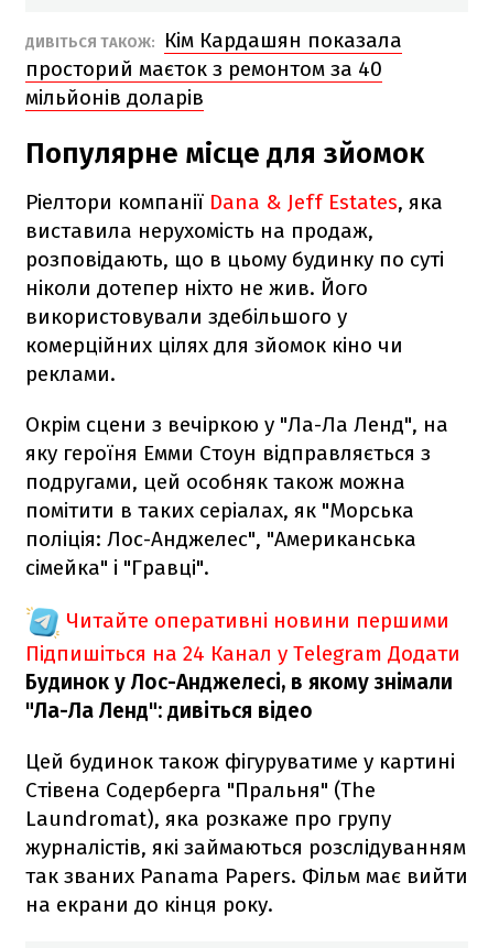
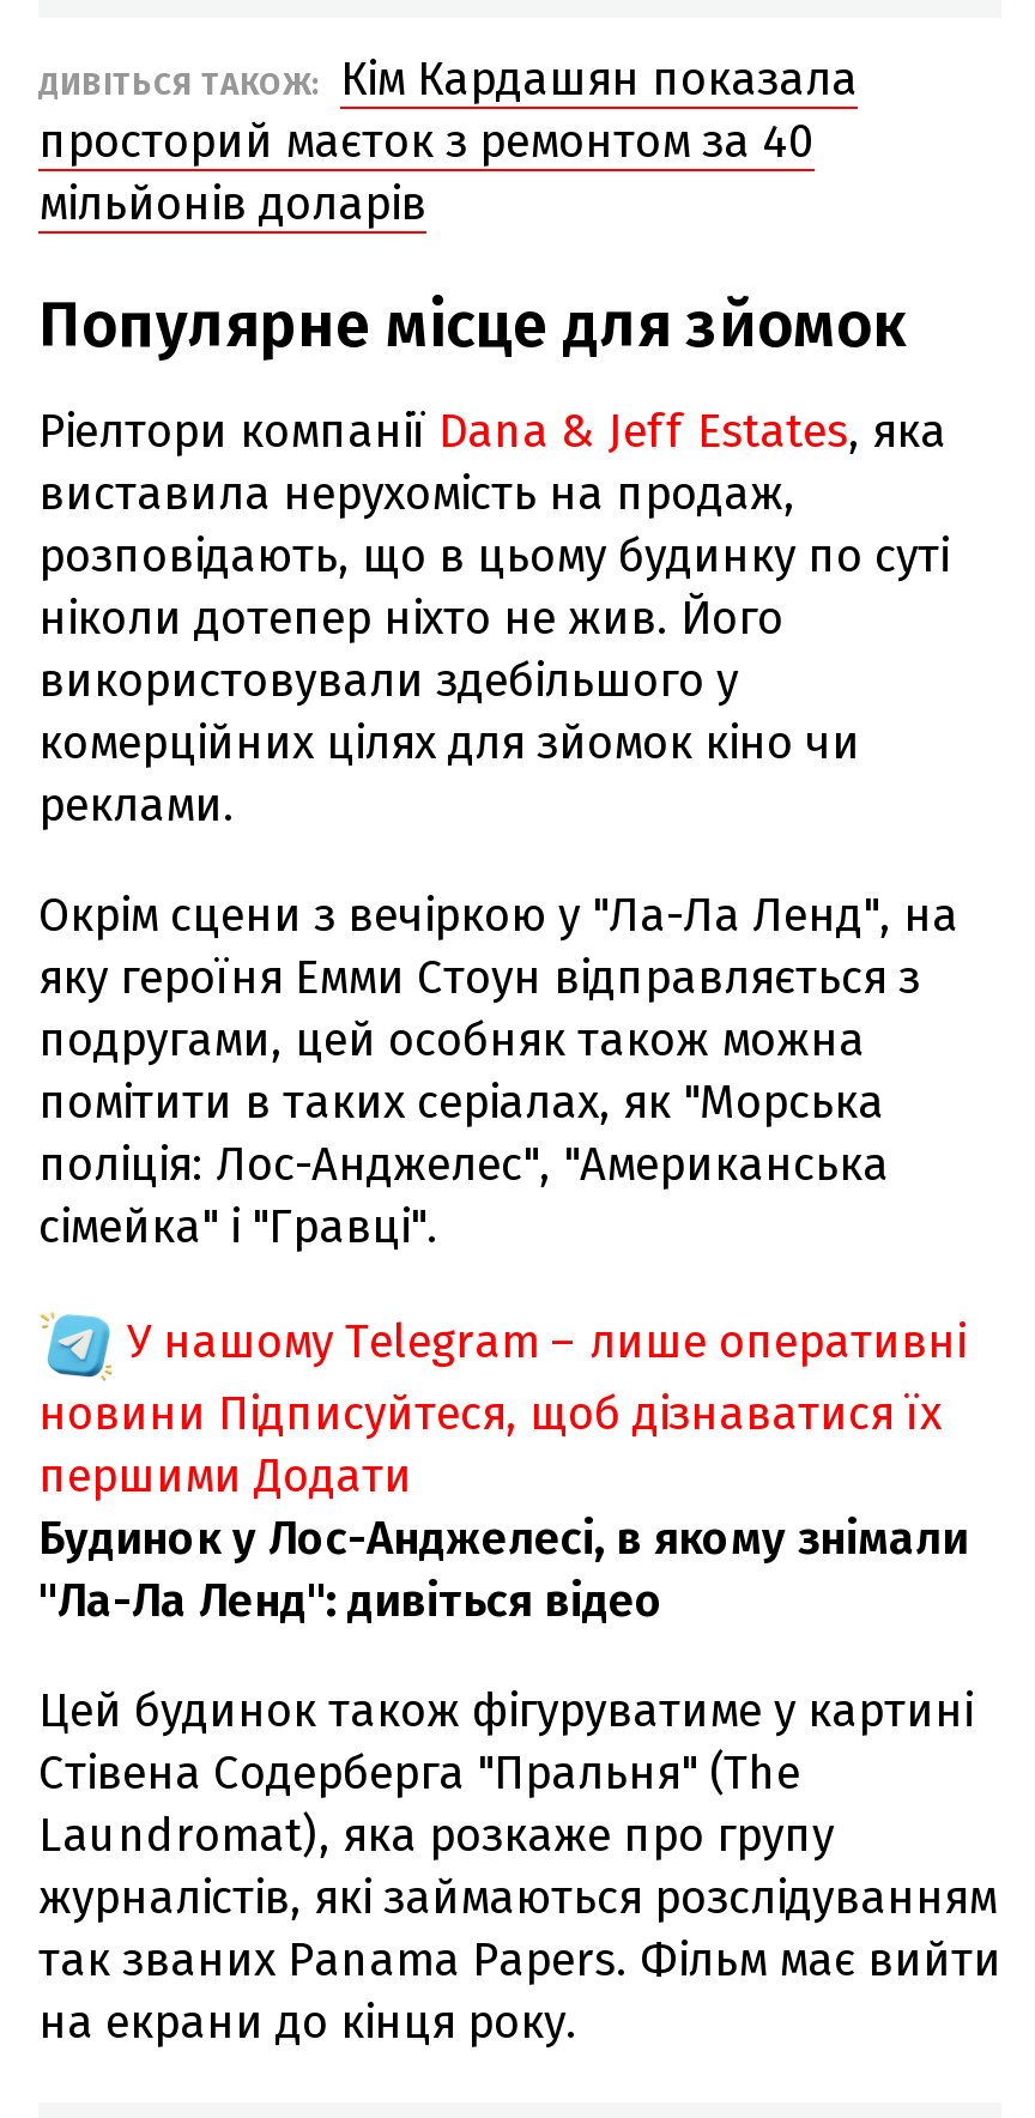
[25,607,460,666] Читайте оперативні новини першими | Підпишіться на 24 Канал у Telegram Додати -> [38,1313,966,1502] У нашому Telegram – лише оперативні | новини Підписуйтеся, щоб дізнаватися їх | першими Додати

